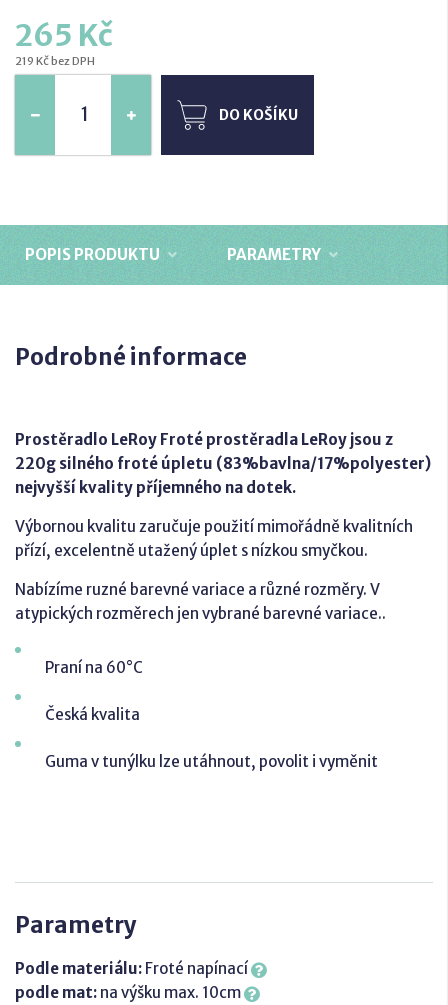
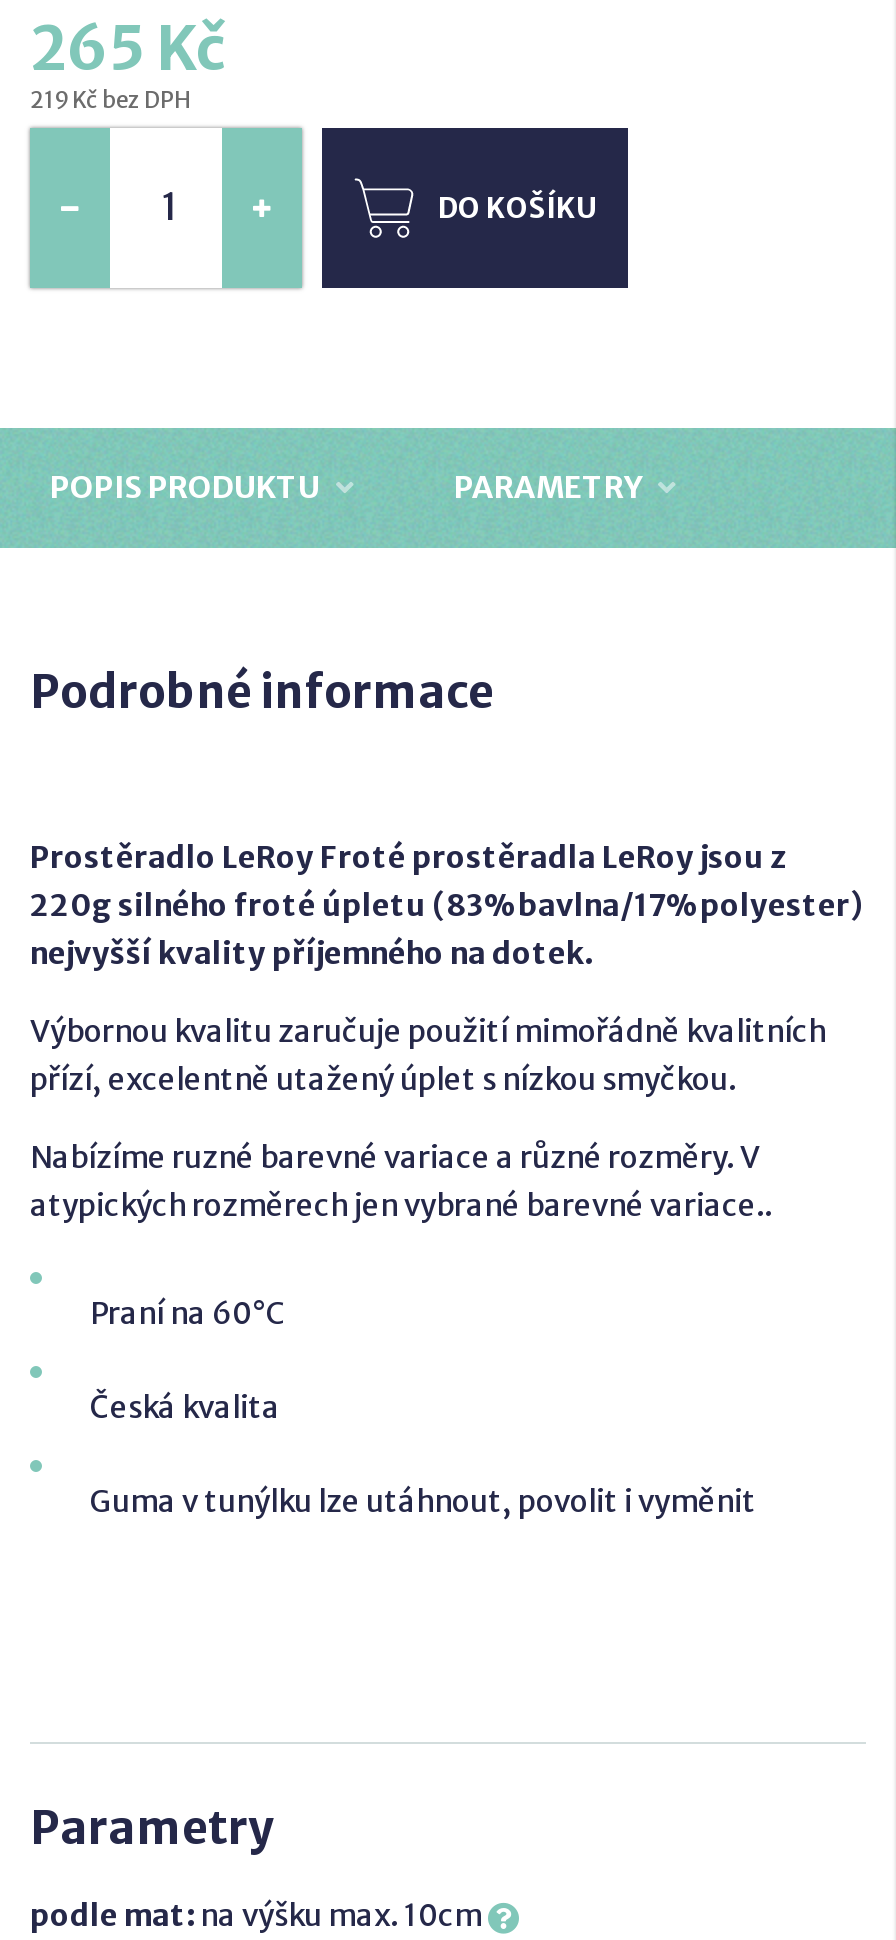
[15,959,251,978] Podle materiálu: Froté napínací -> none

